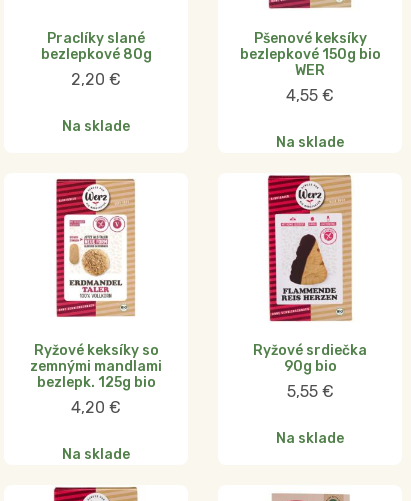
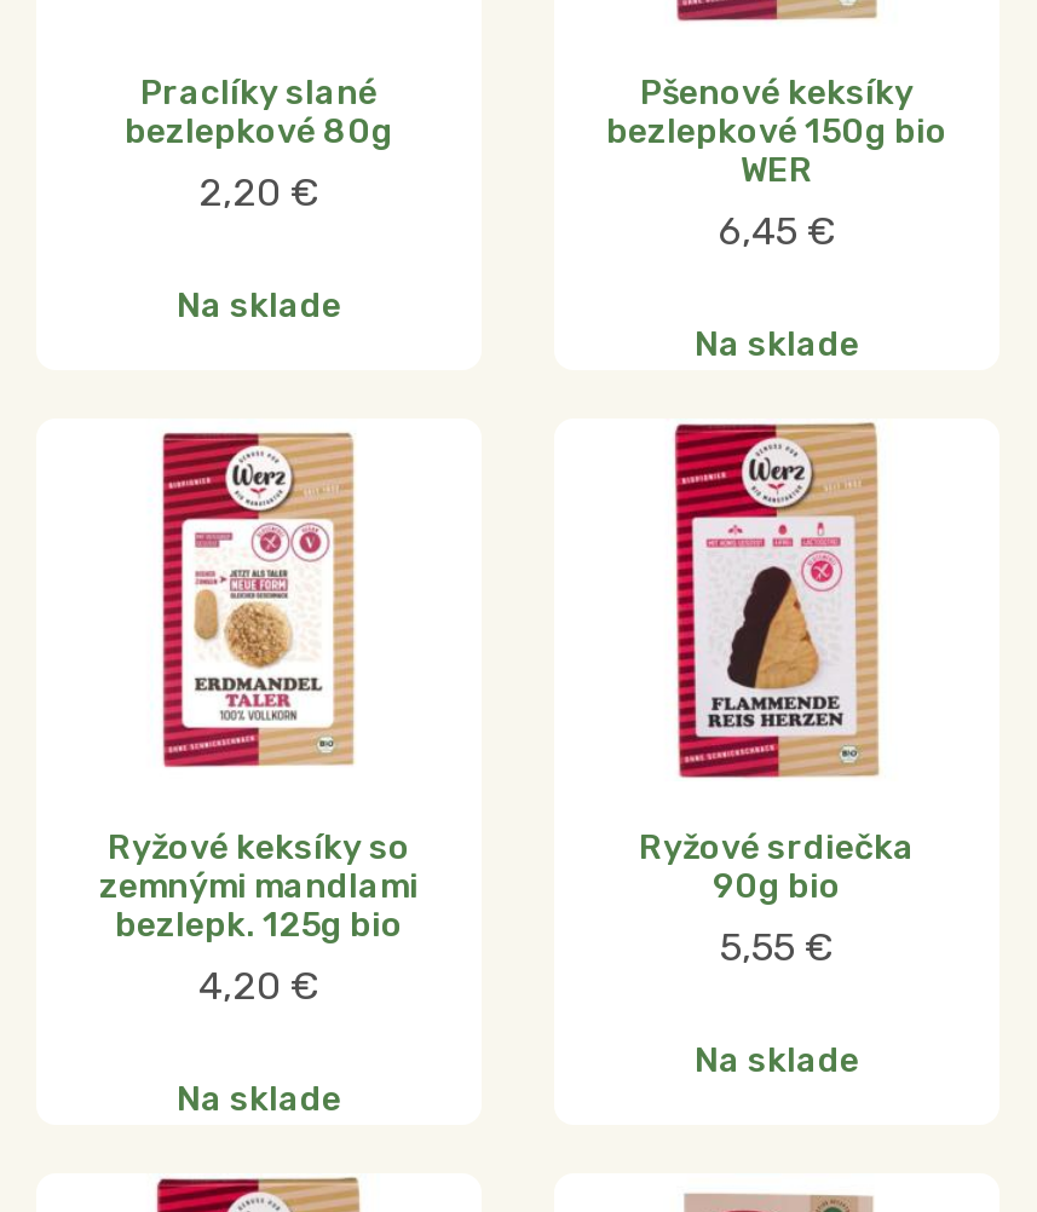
[286,86,334,105] 4,55 € -> [718,208,836,254] 6,45 €

